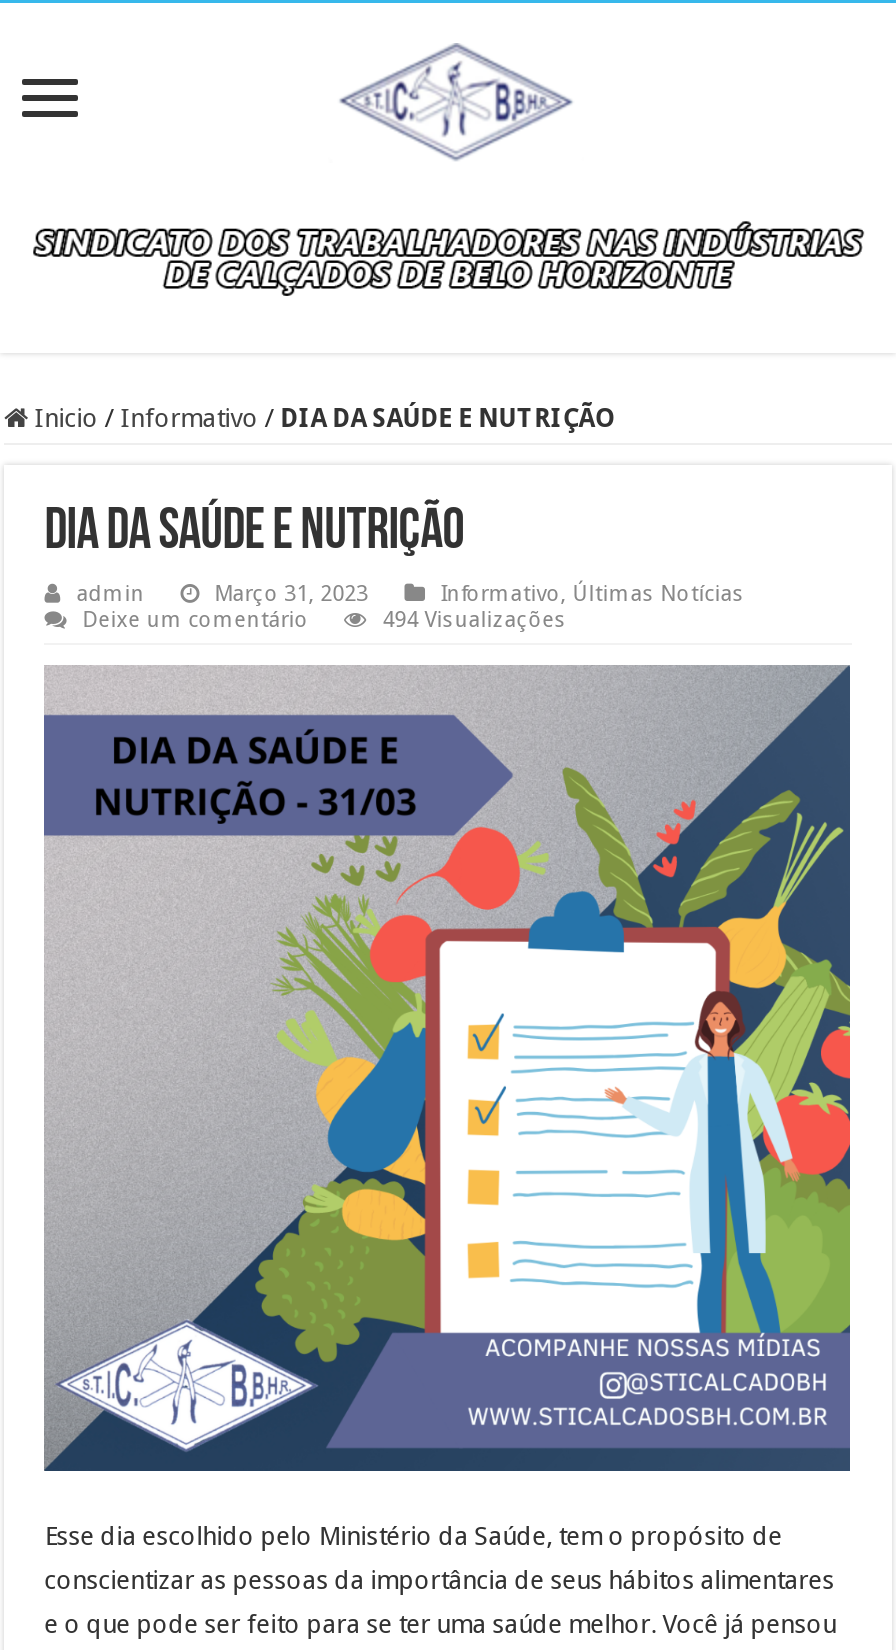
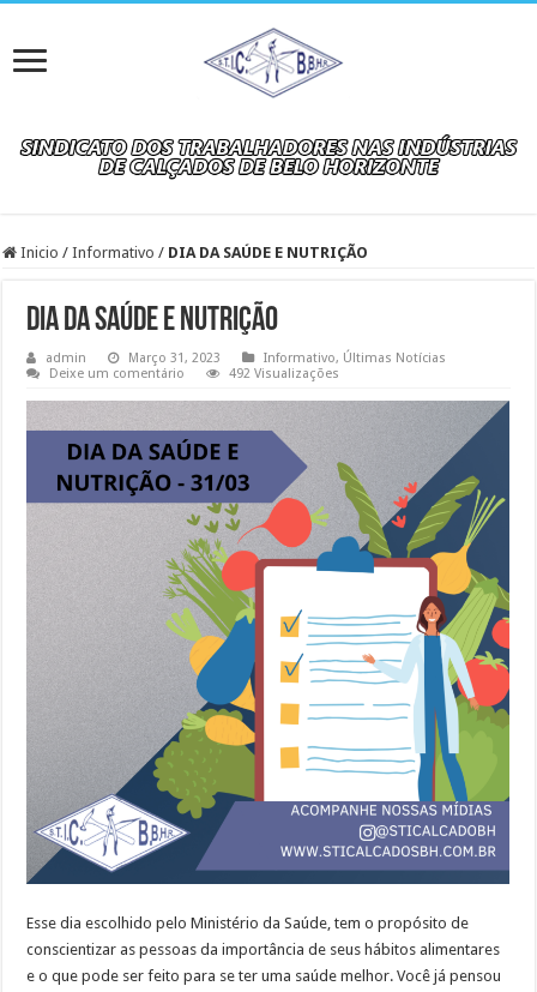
[382,608,566,634] 494 Visualizações -> [229,366,339,382] 492 Visualizações

